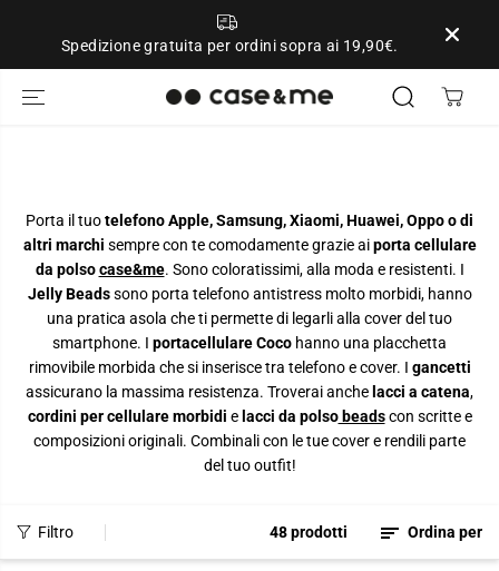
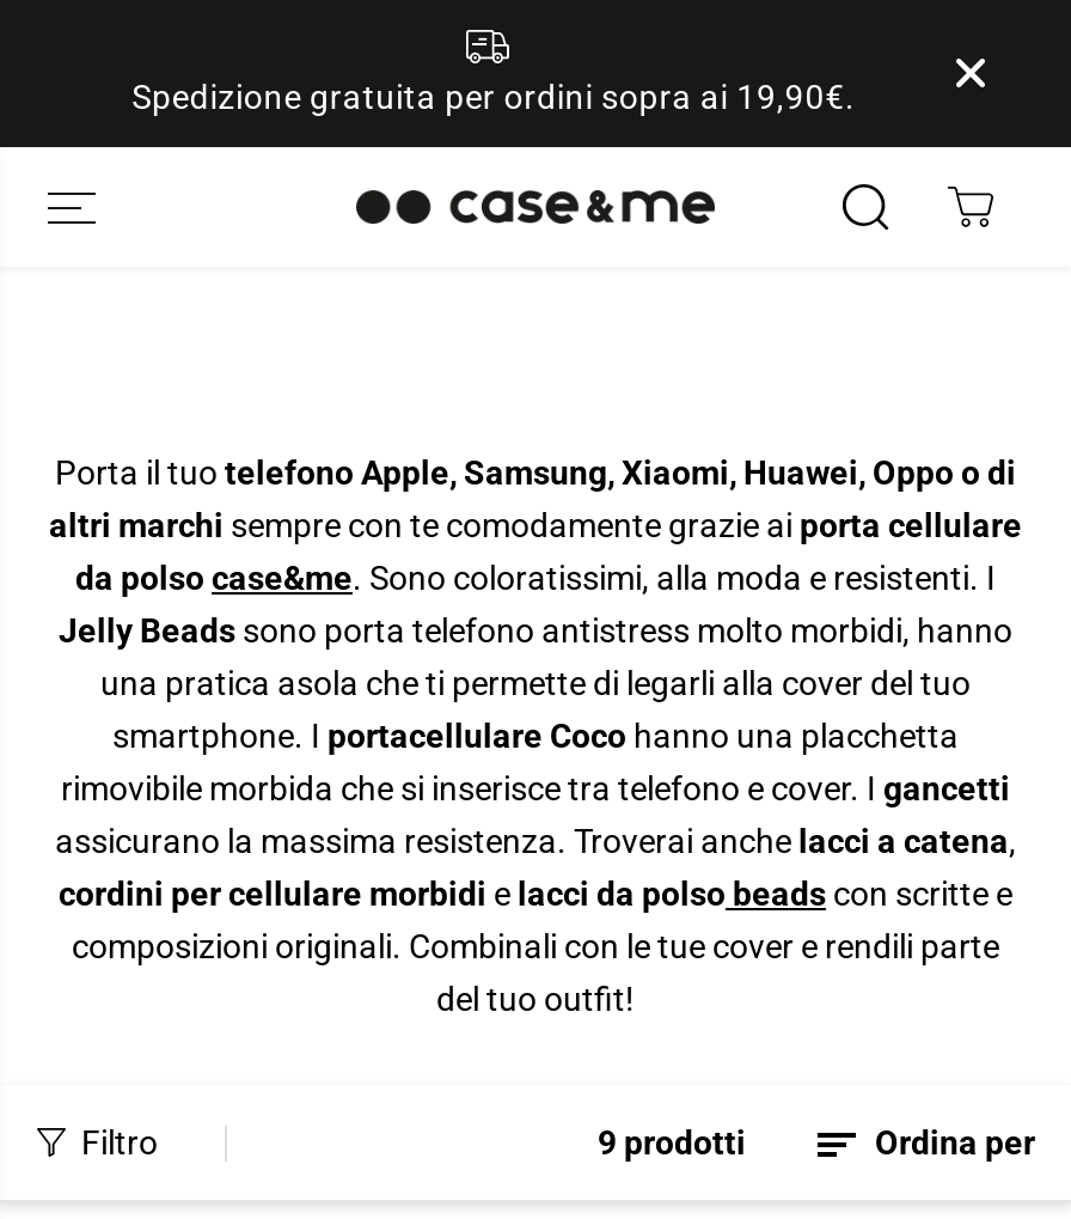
[270,523,348,541] 48 prodotti -> [598,1124,746,1162] 9 prodotti

